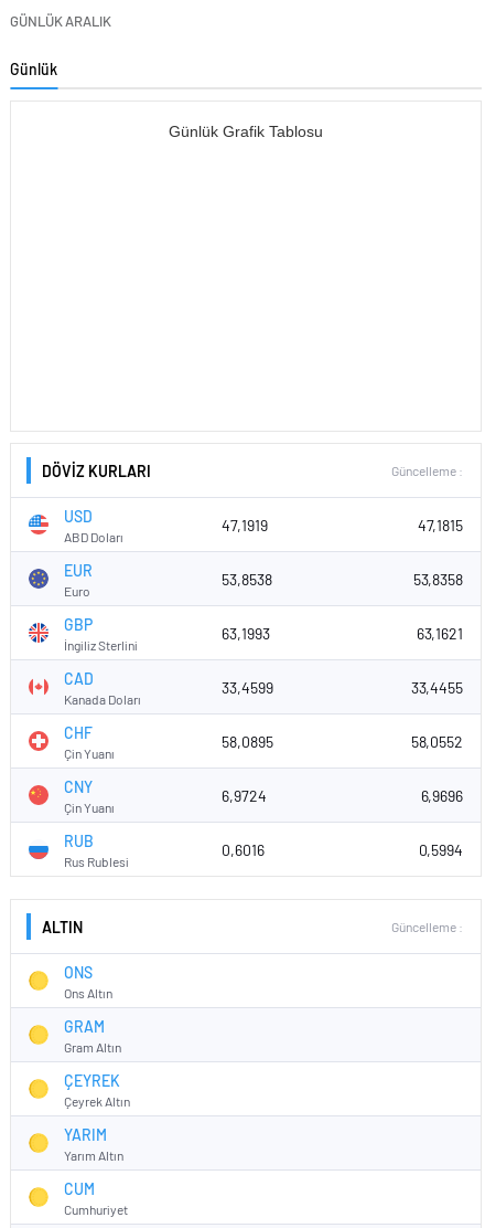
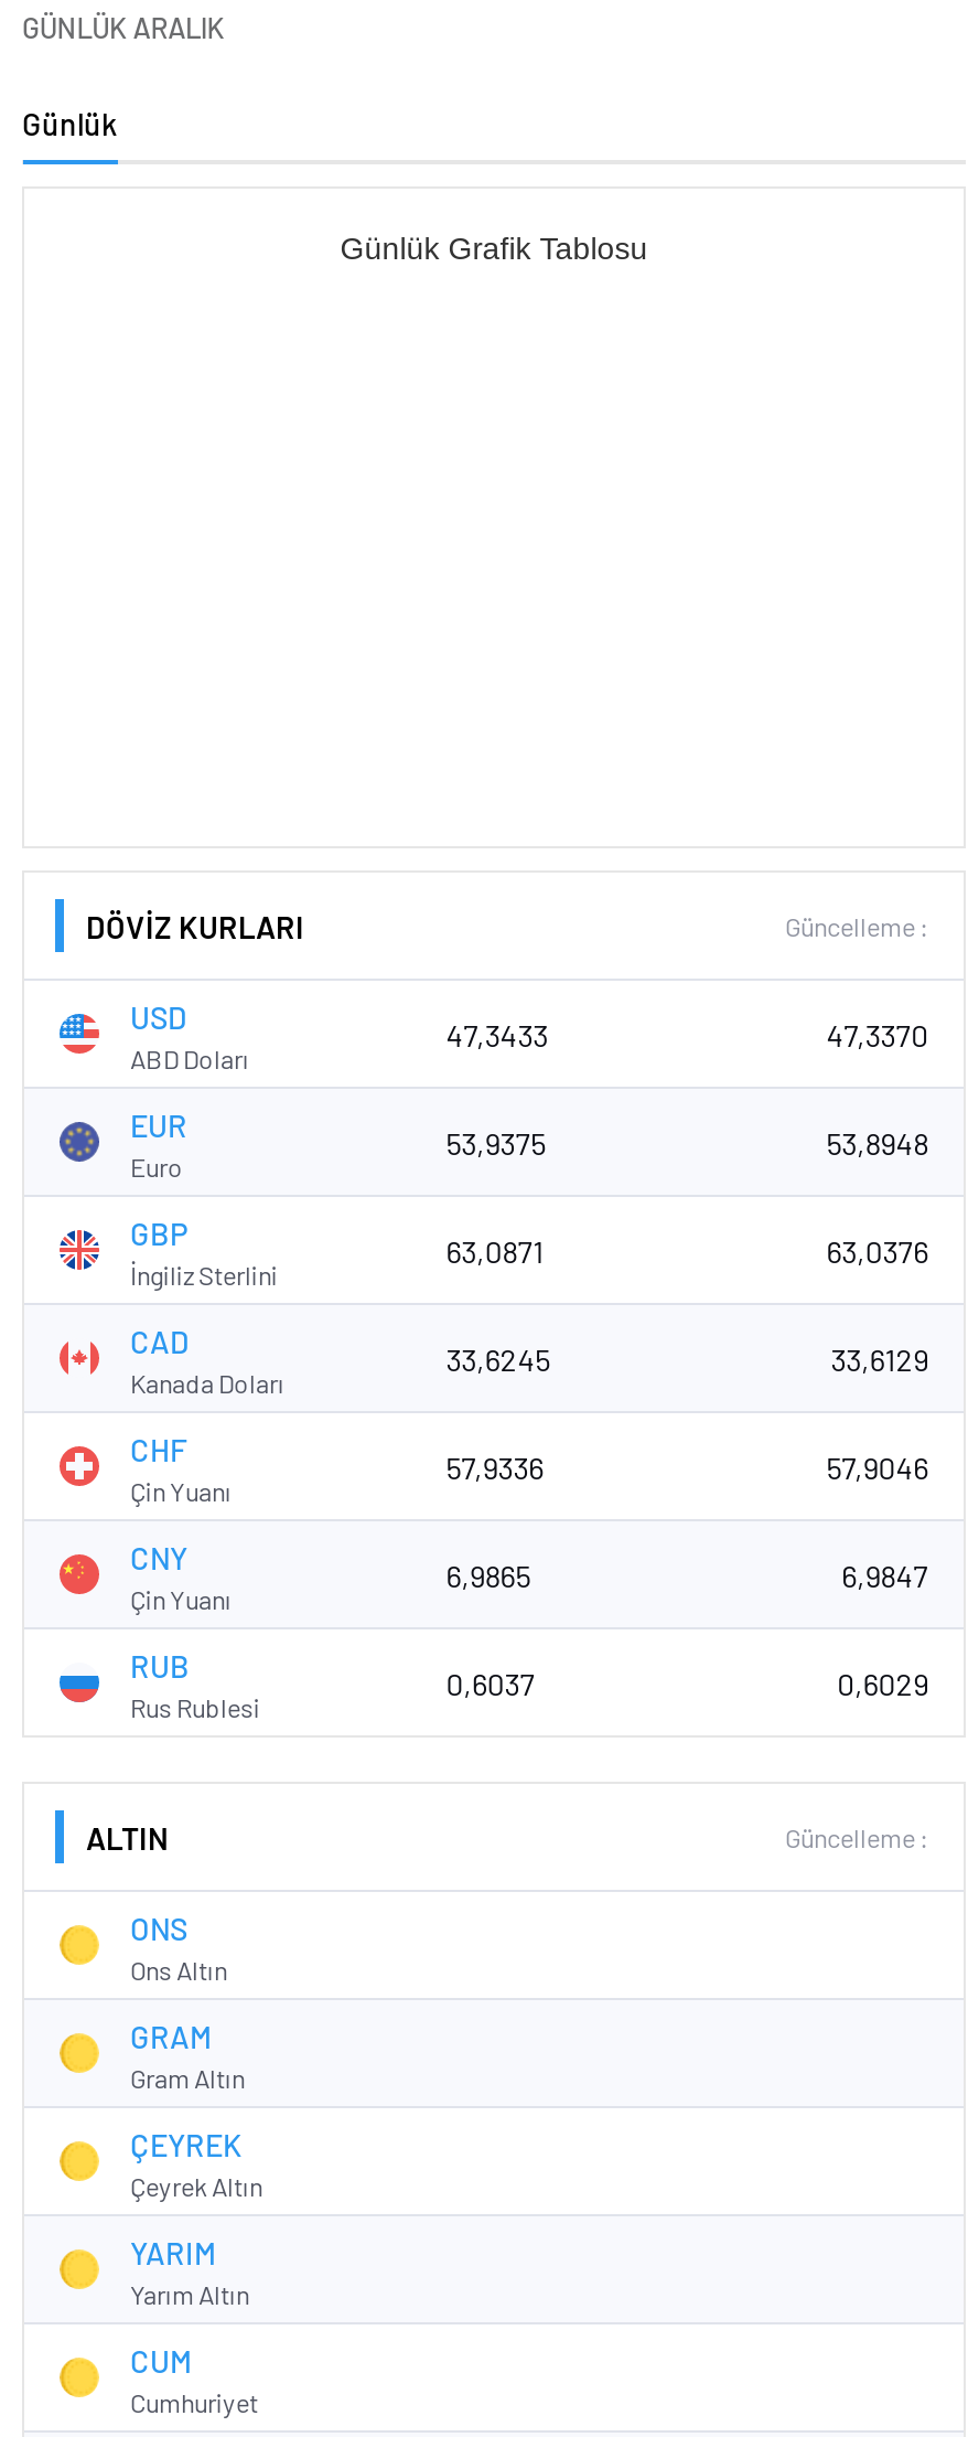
[222,515,267,534] 47,1919 -> [446,1015,548,1052] 47,3433
[417,515,463,534] 47,1815 -> [826,1015,928,1052] 47,3370
[222,569,272,588] 53,8538 -> [446,1123,546,1161] 53,9375
[413,569,463,588] 53,8358 -> [826,1123,928,1161] 53,8948
[222,623,270,642] 63,1993 -> [446,1231,544,1269] 63,0871
[416,623,463,642] 63,1621 -> [826,1231,928,1269] 63,0376
[222,677,273,696] 33,4599 -> [446,1339,550,1377] 33,6245
[411,677,463,696] 33,4455 -> [831,1339,928,1377] 33,6129
[222,732,273,750] 58,0895 -> [446,1447,544,1485] 57,9336
[411,732,463,750] 58,0552 -> [826,1447,928,1485] 57,9046
[222,786,266,804] 6,9724 -> [446,1556,531,1593] 6,9865
[421,786,463,804] 6,9696 -> [841,1556,928,1593] 6,9847
[222,840,264,859] 0,6016 -> [446,1664,535,1701] 0,6037
[418,840,463,859] 0,5994 -> [837,1664,928,1701] 0,6029

